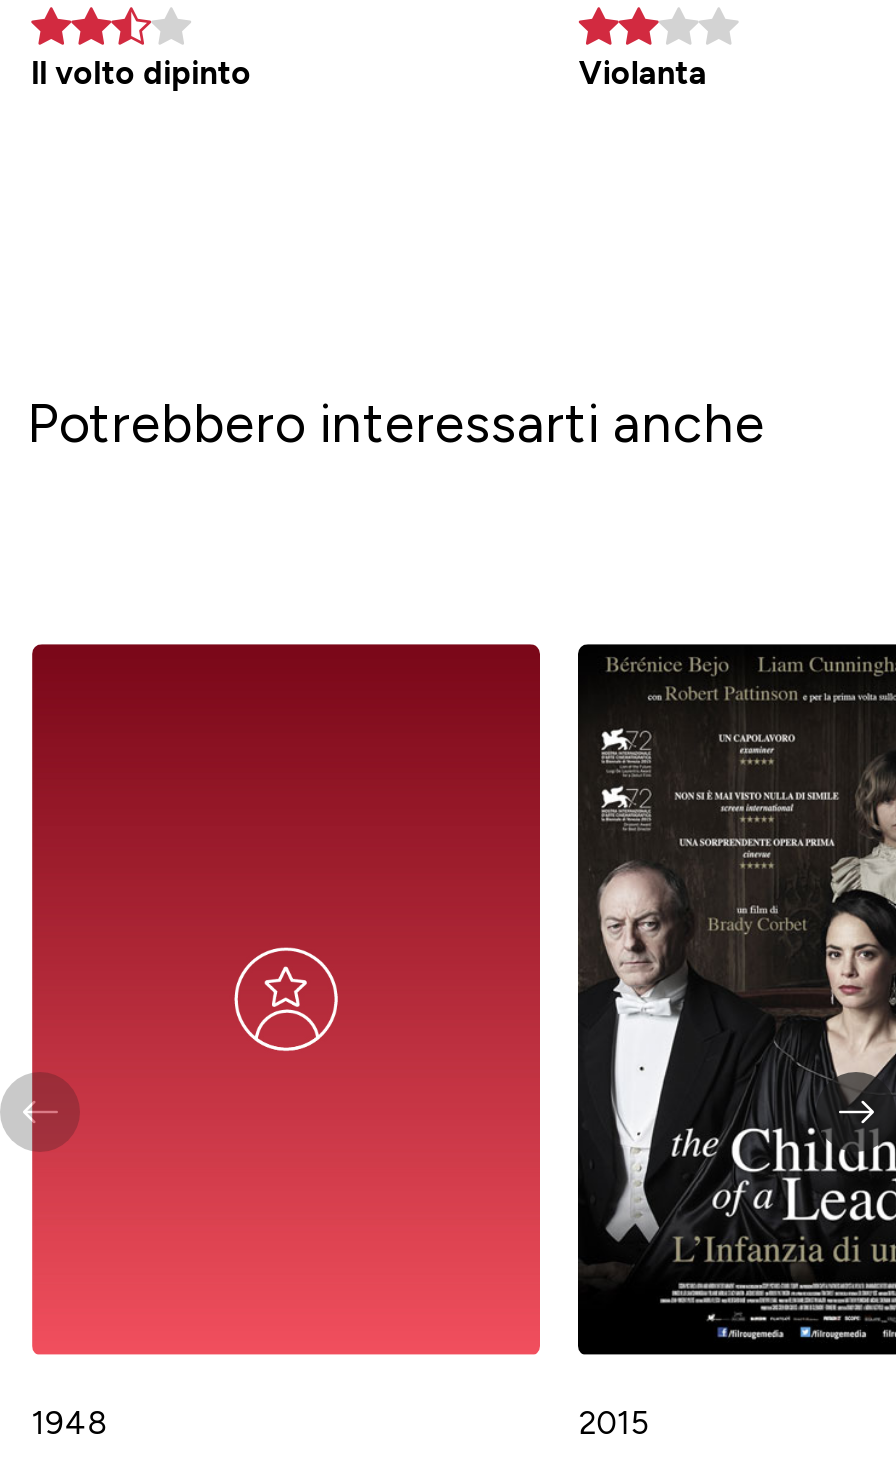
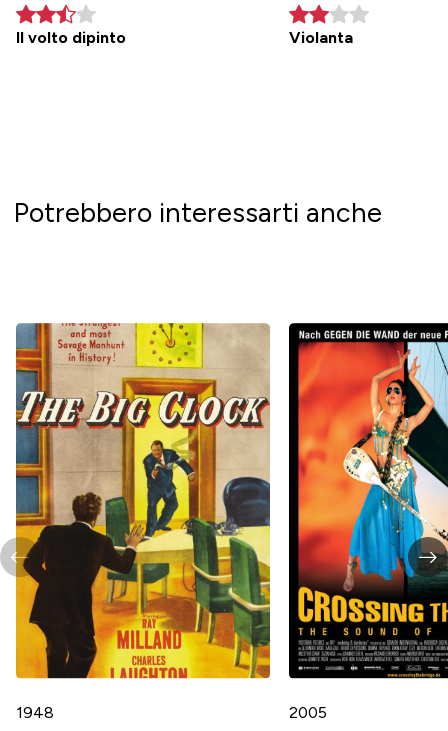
[30,642,542,1356] [image] -> [15,322,271,679] [image]
[578,658,890,1441] [image] | 2015 -> [289,330,445,722] [image] | 2005

